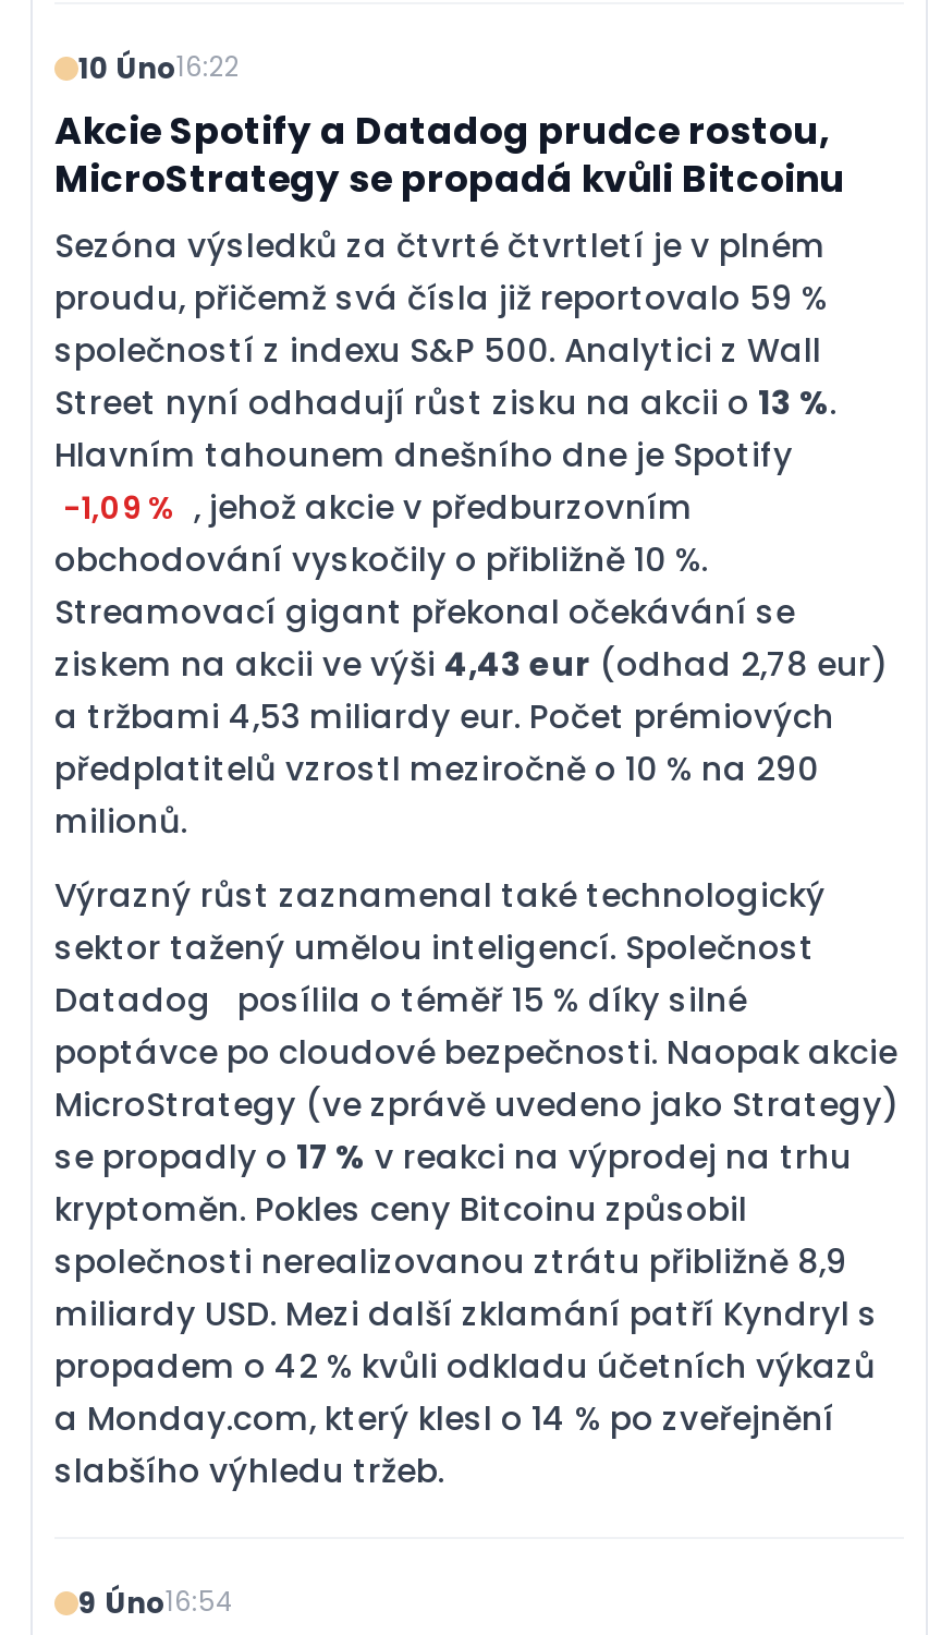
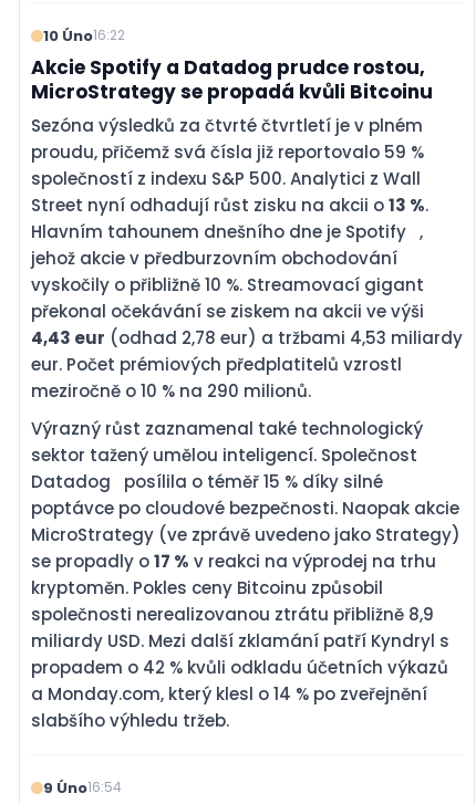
[54,432,889,844] Hlavním tahounem dnešního dne je Spotify | -1,09 % , jehož akcie v předburzovním | obchodování vyskočily o přibližně 10 %. | Streamovací gigant překonal očekávání se | ziskem na akcii ve výši 4,43 eur (odhad 2,78 eur) | a tržbami 4,53 miliardy eur. Počet prémiových | předplatitelů vzrostl meziročně o 10 % na 290 | milionů. -> [31,220,463,403] Hlavním tahounem dnešního dne je Spotify , | jehož akcie v předburzovním obchodování | vyskočily o přibližně 10 %. Streamovací gigant | překonal očekávání se ziskem na akcii ve výši | 4,43 eur (odhad 2,78 eur) a tržbami 4,53 miliardy | eur. Počet prémiových předplatitelů vzrostl | meziročně o 10 % na 290 milionů.

